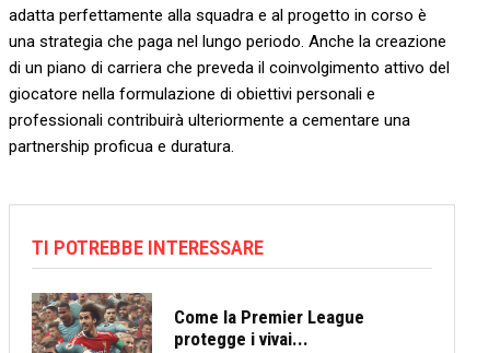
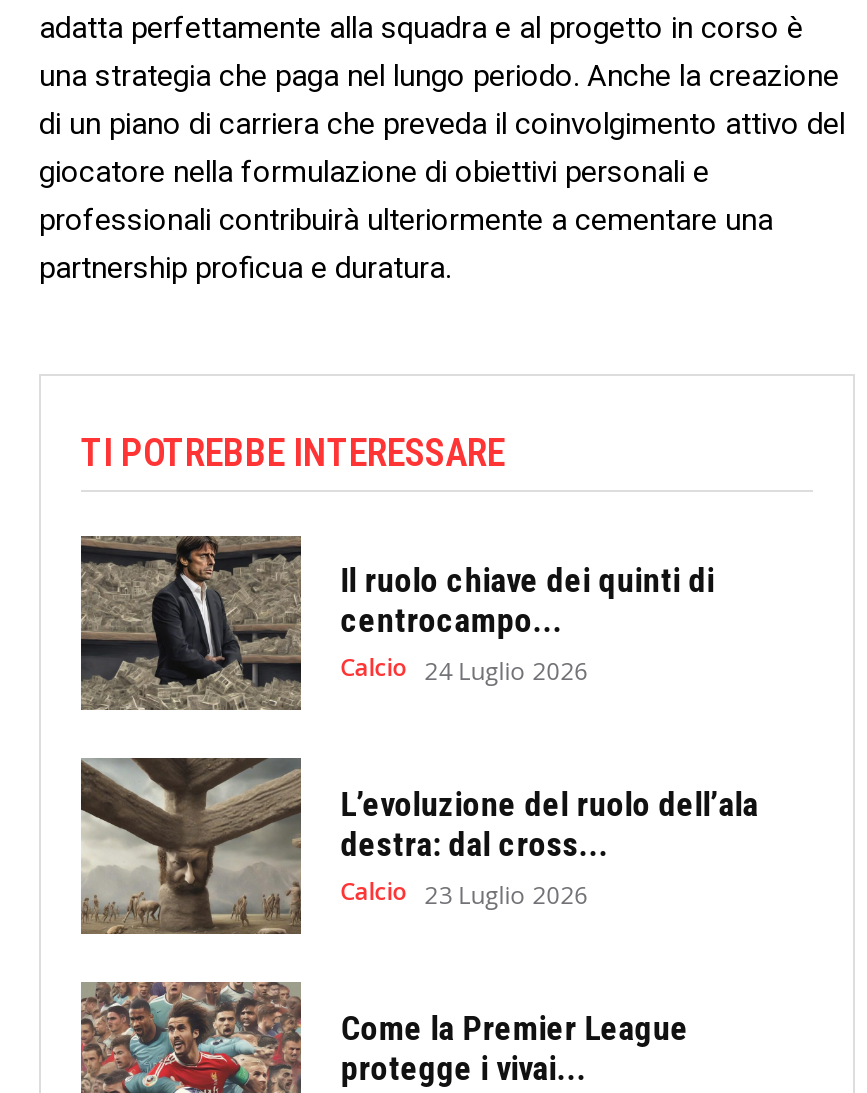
none -> [79,534,759,911] [image] | Il ruolo chiave dei quinti di | centrocampo... | Calcio 24 Luglio 2026 | L’evoluzione del ruolo dell’ala | destra: dal cross... | Calcio 23 Luglio 2026
none -> [81,754,301,936] [image]

